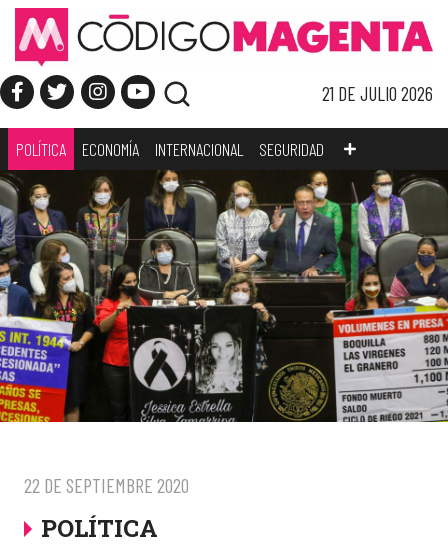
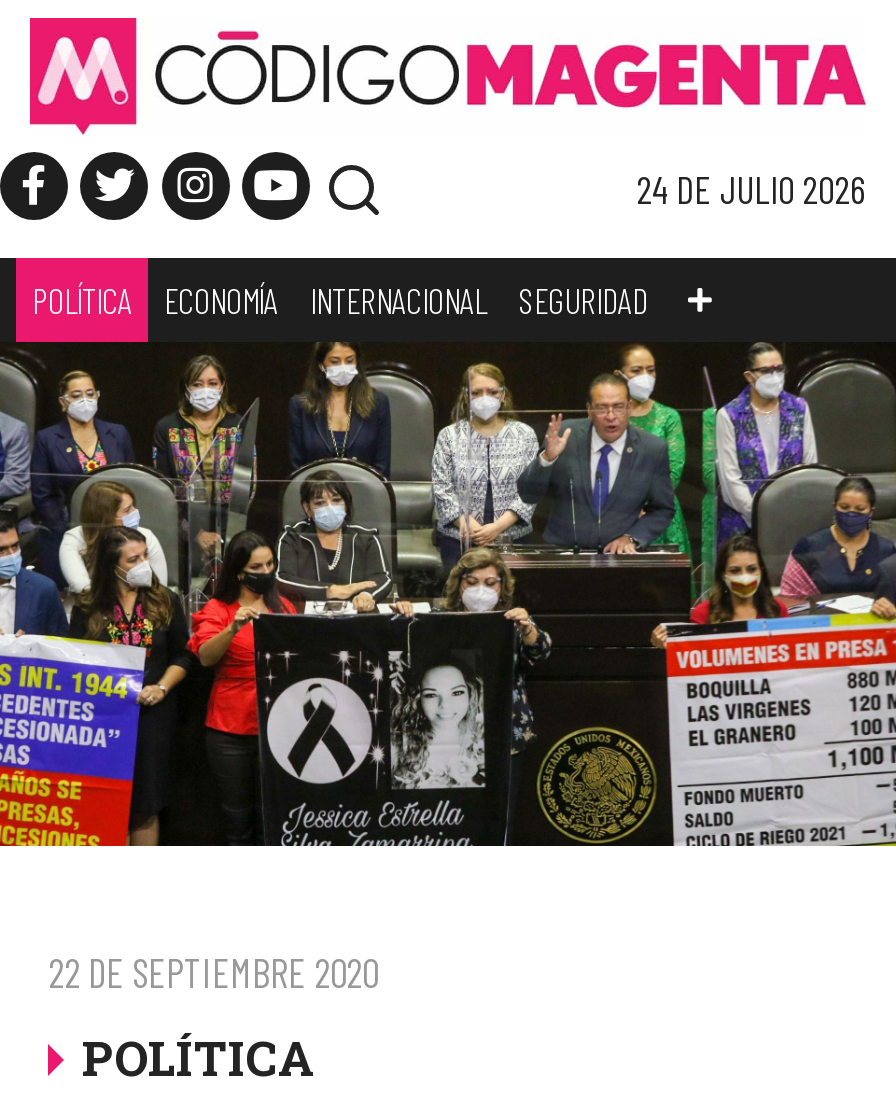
[322,82,433,105] 21 DE JULIO 2026 -> [636,166,866,212] 24 DE JULIO 2026

